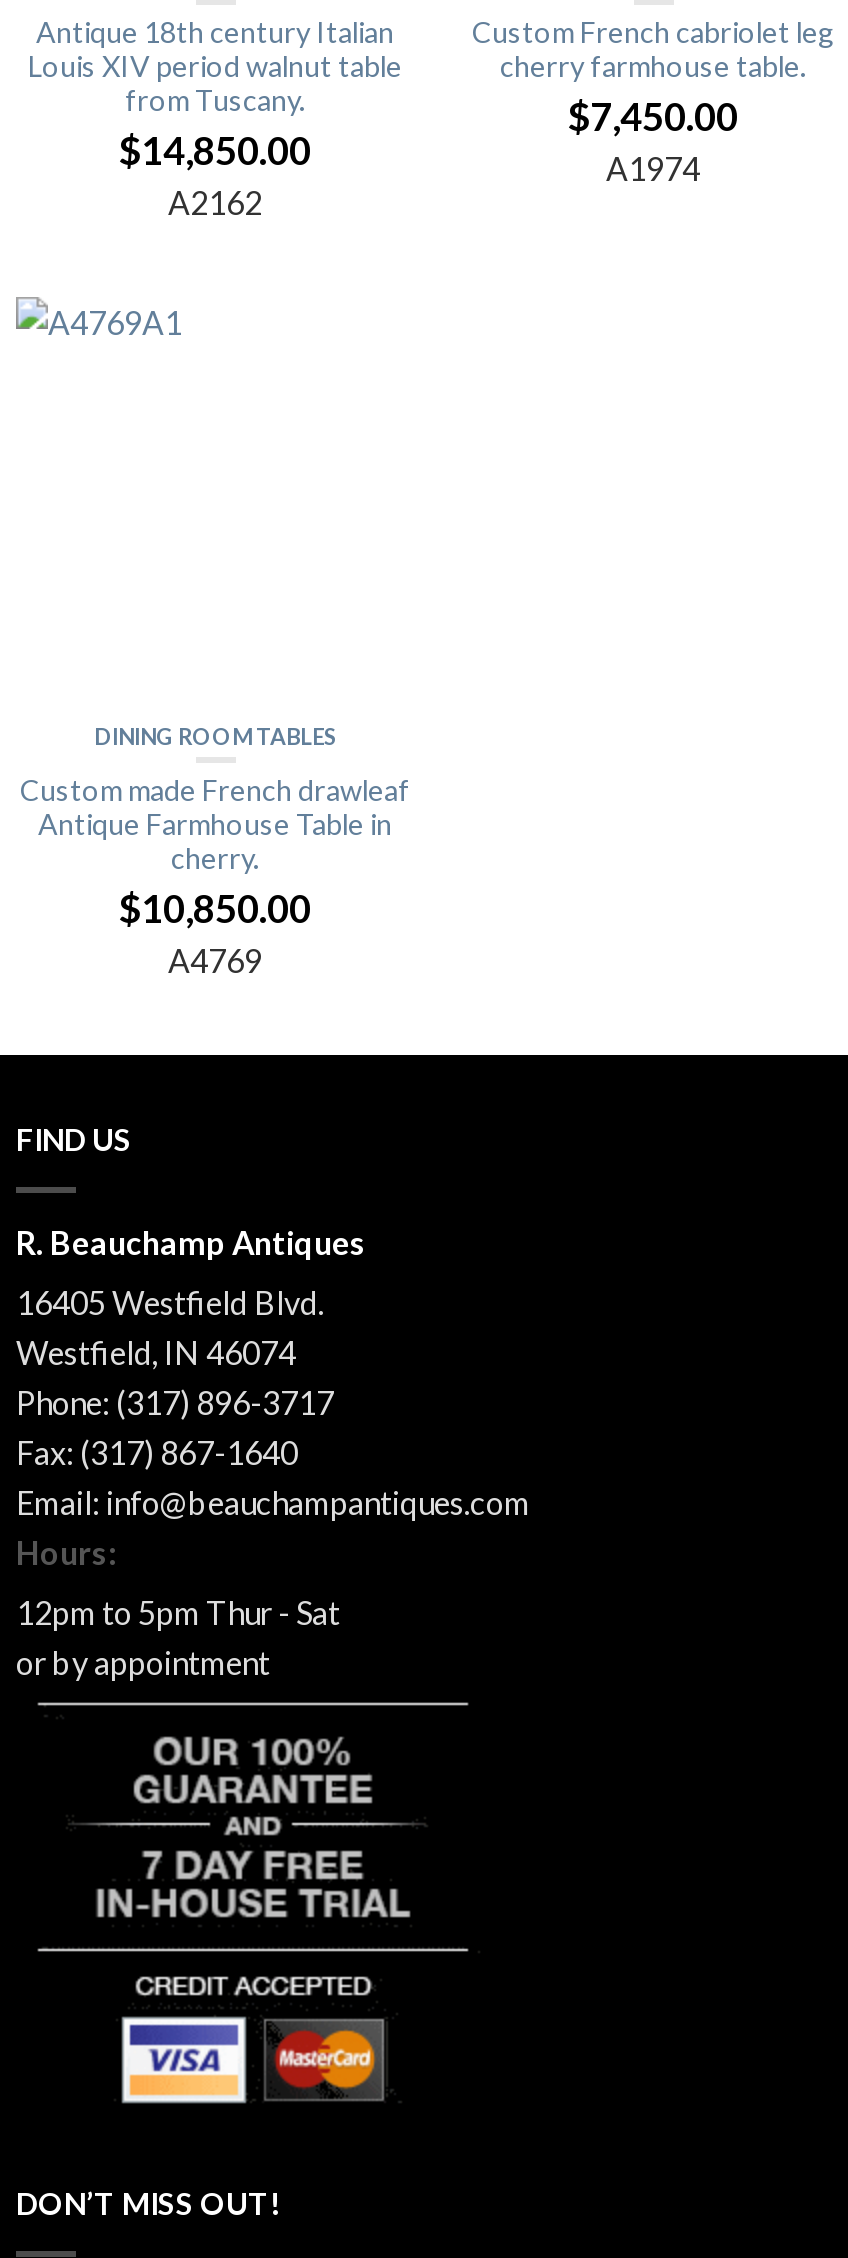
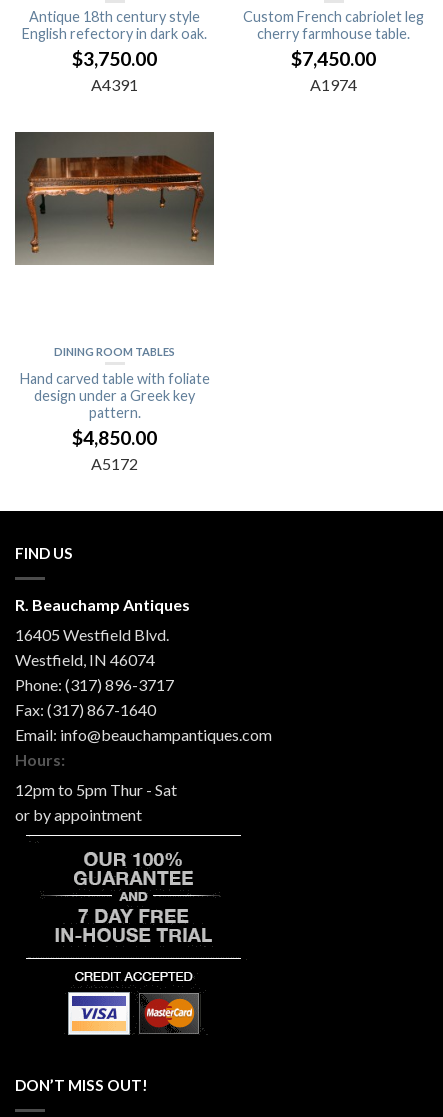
[28,16,402,222] Antique 18th century Italian | Louis XIV period walnut table | from Tuscany. | $14,850.00 | A2162 -> [22,8,207,94] Antique 18th century style | English refectory in dark oak. | $3,750.00 | A4391
none -> [14,131,215,266] [image]
[20,772,410,978] Custom made French drawleaf | Antique Farmhouse Table in | cherry. | $10,850.00 | A4769 -> [19,369,209,472] Hand carved table with foliate | design under a Greek key | pattern. | $4,850.00 | A5172

